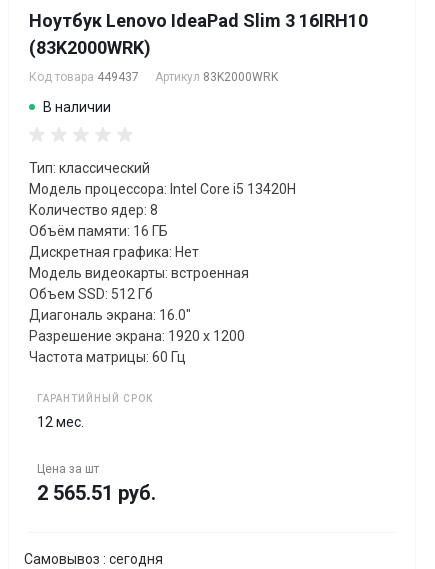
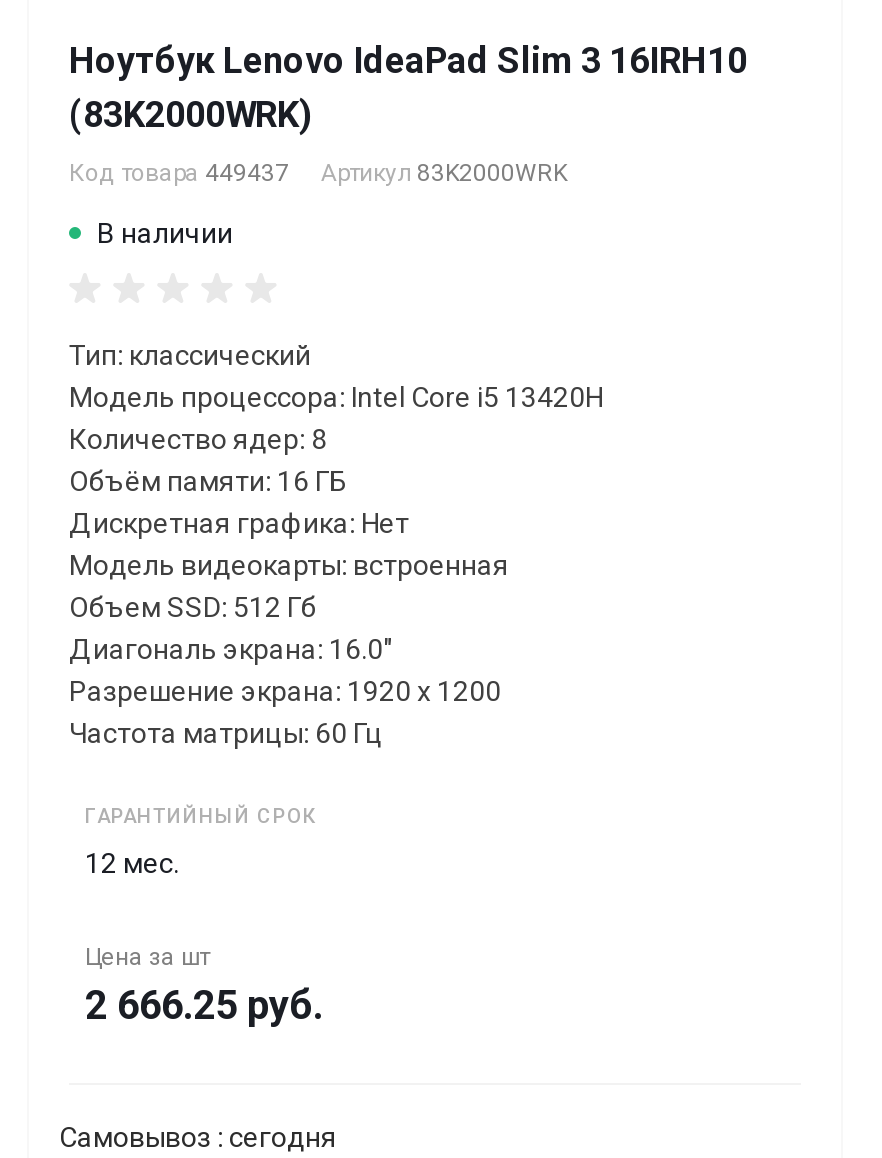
[37,481,156,505] 2 565.51 руб. -> [85,981,323,1029] 2 666.25 руб.

